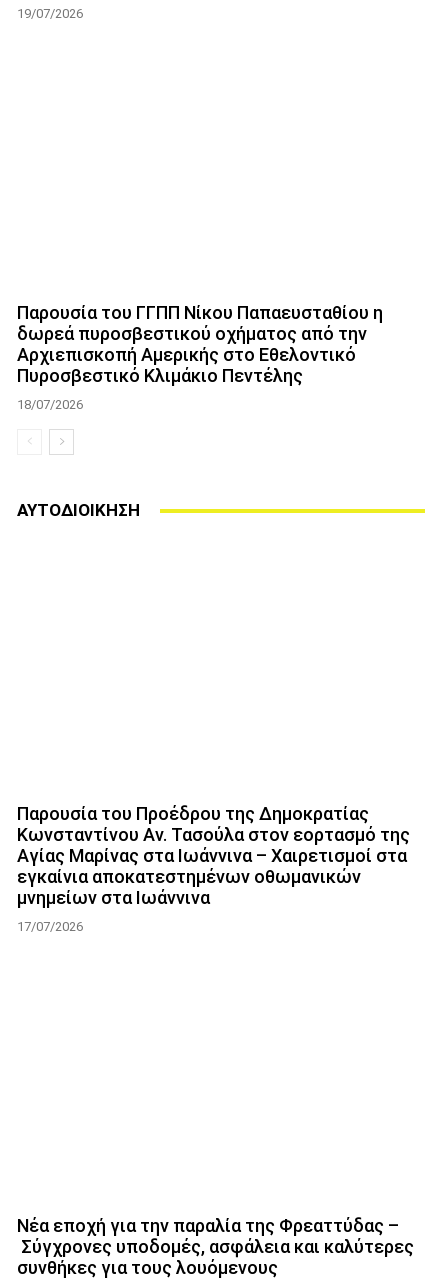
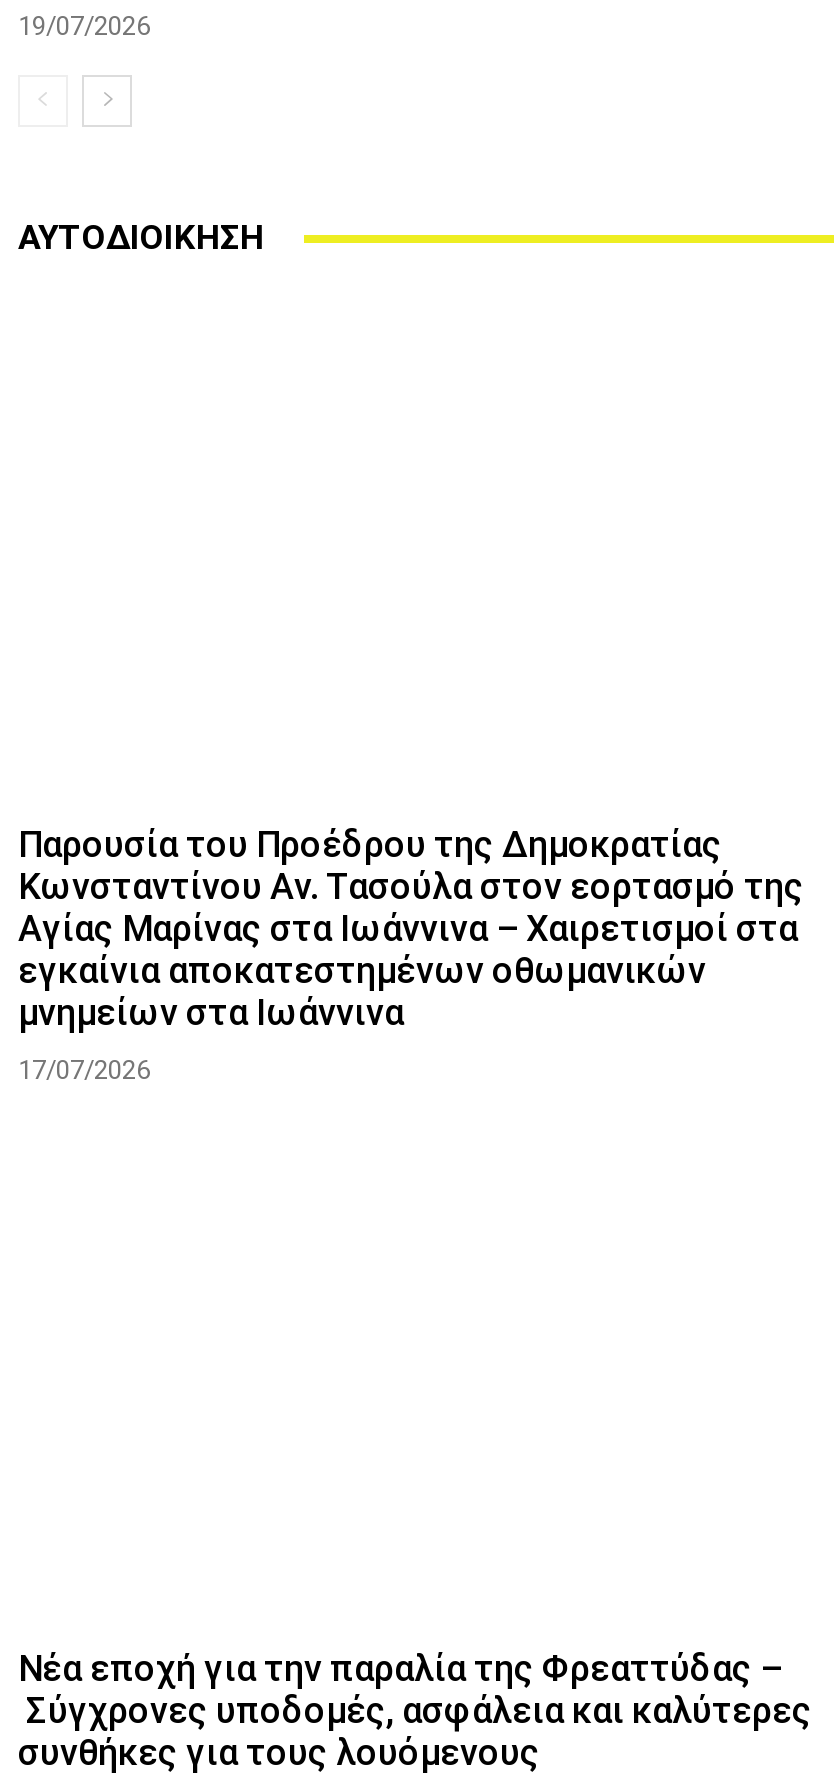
[17,302,383,412] Παρουσία του ΓΓΠΠ Νίκου Παπαευσταθίου η | δωρεά πυροσβεστικού οχήματος από την | Αρχιεπισκοπή Αμερικής στο Εθελοντικό | Πυροσβεστικό Κλιμάκιο Πεντέλης | 18/07/2026 -> none

